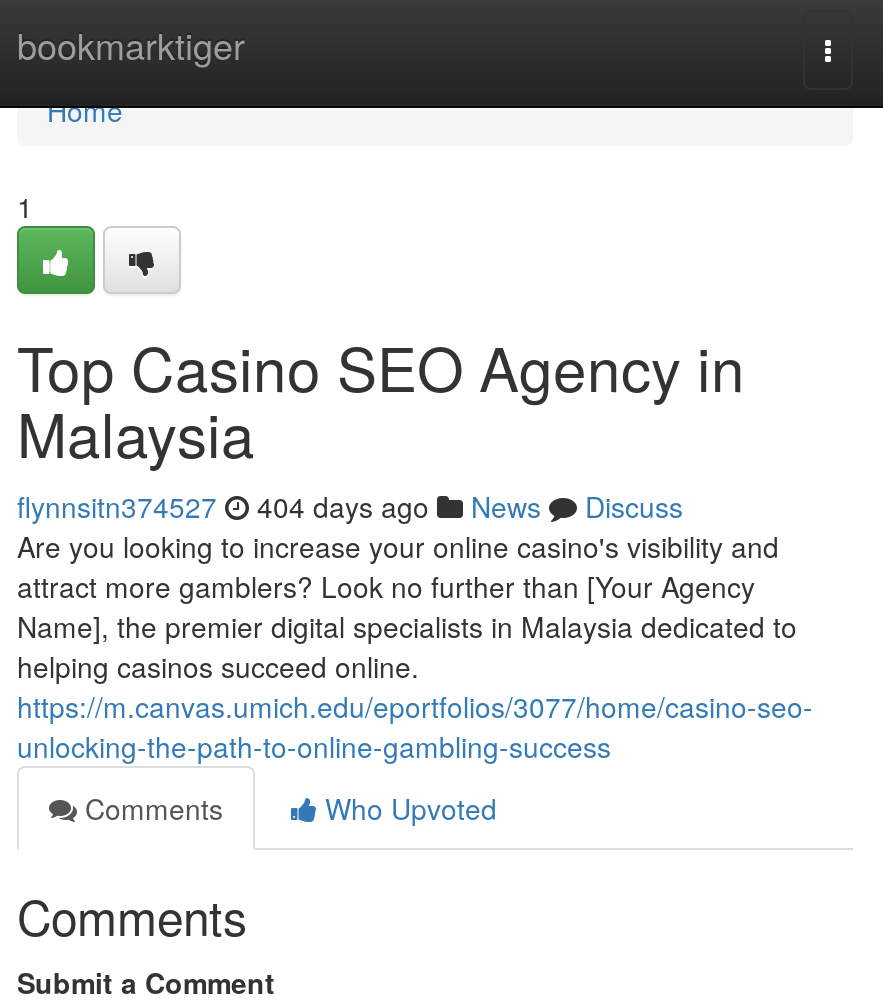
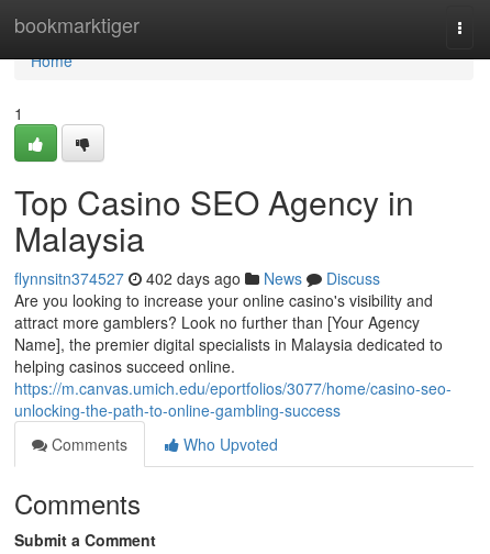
[17,486,683,526] flynnsitn374527 404 days ago News Discuss -> [14,267,380,289] flynnsitn374527 402 days ago News Discuss

